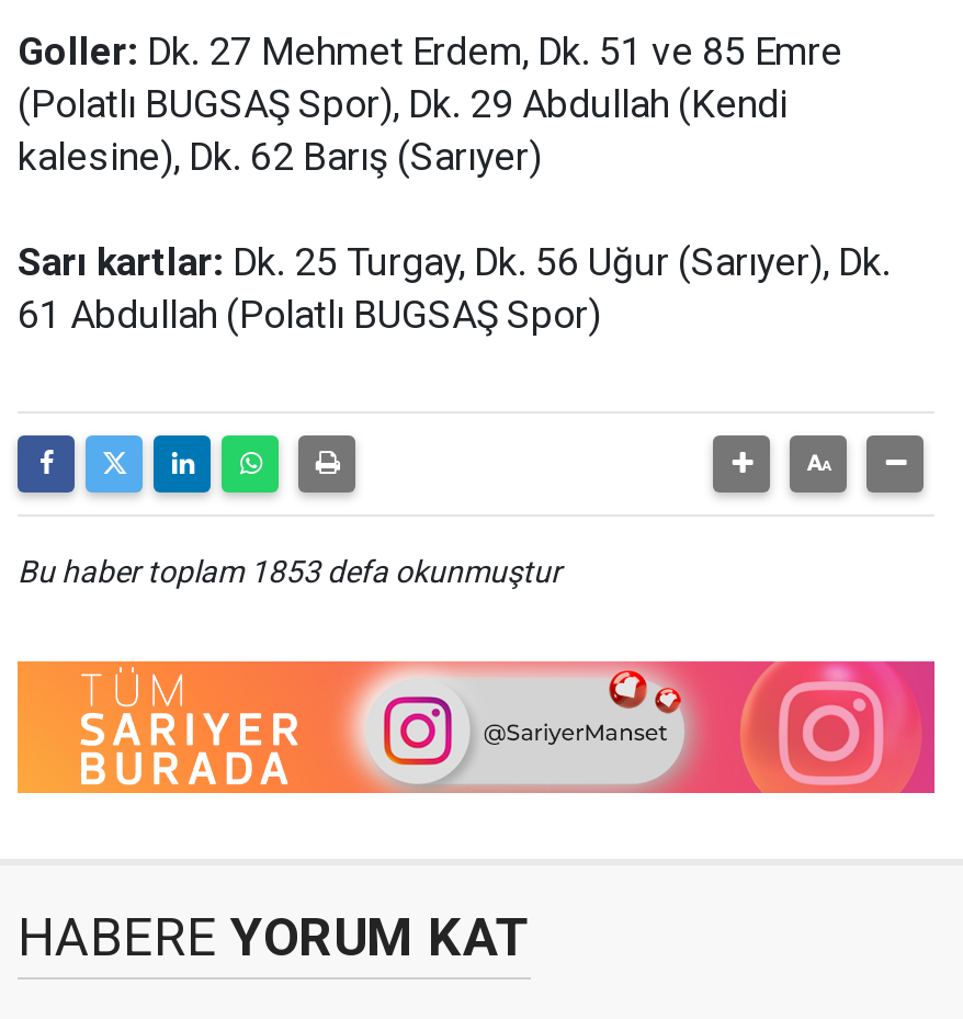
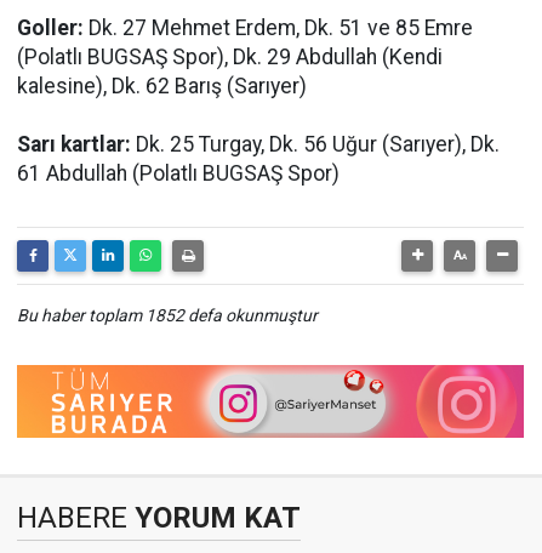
[18,554,562,589] Bu haber toplam 1853 defa okunmuştur -> [17,306,318,325] Bu haber toplam 1852 defa okunmuştur

